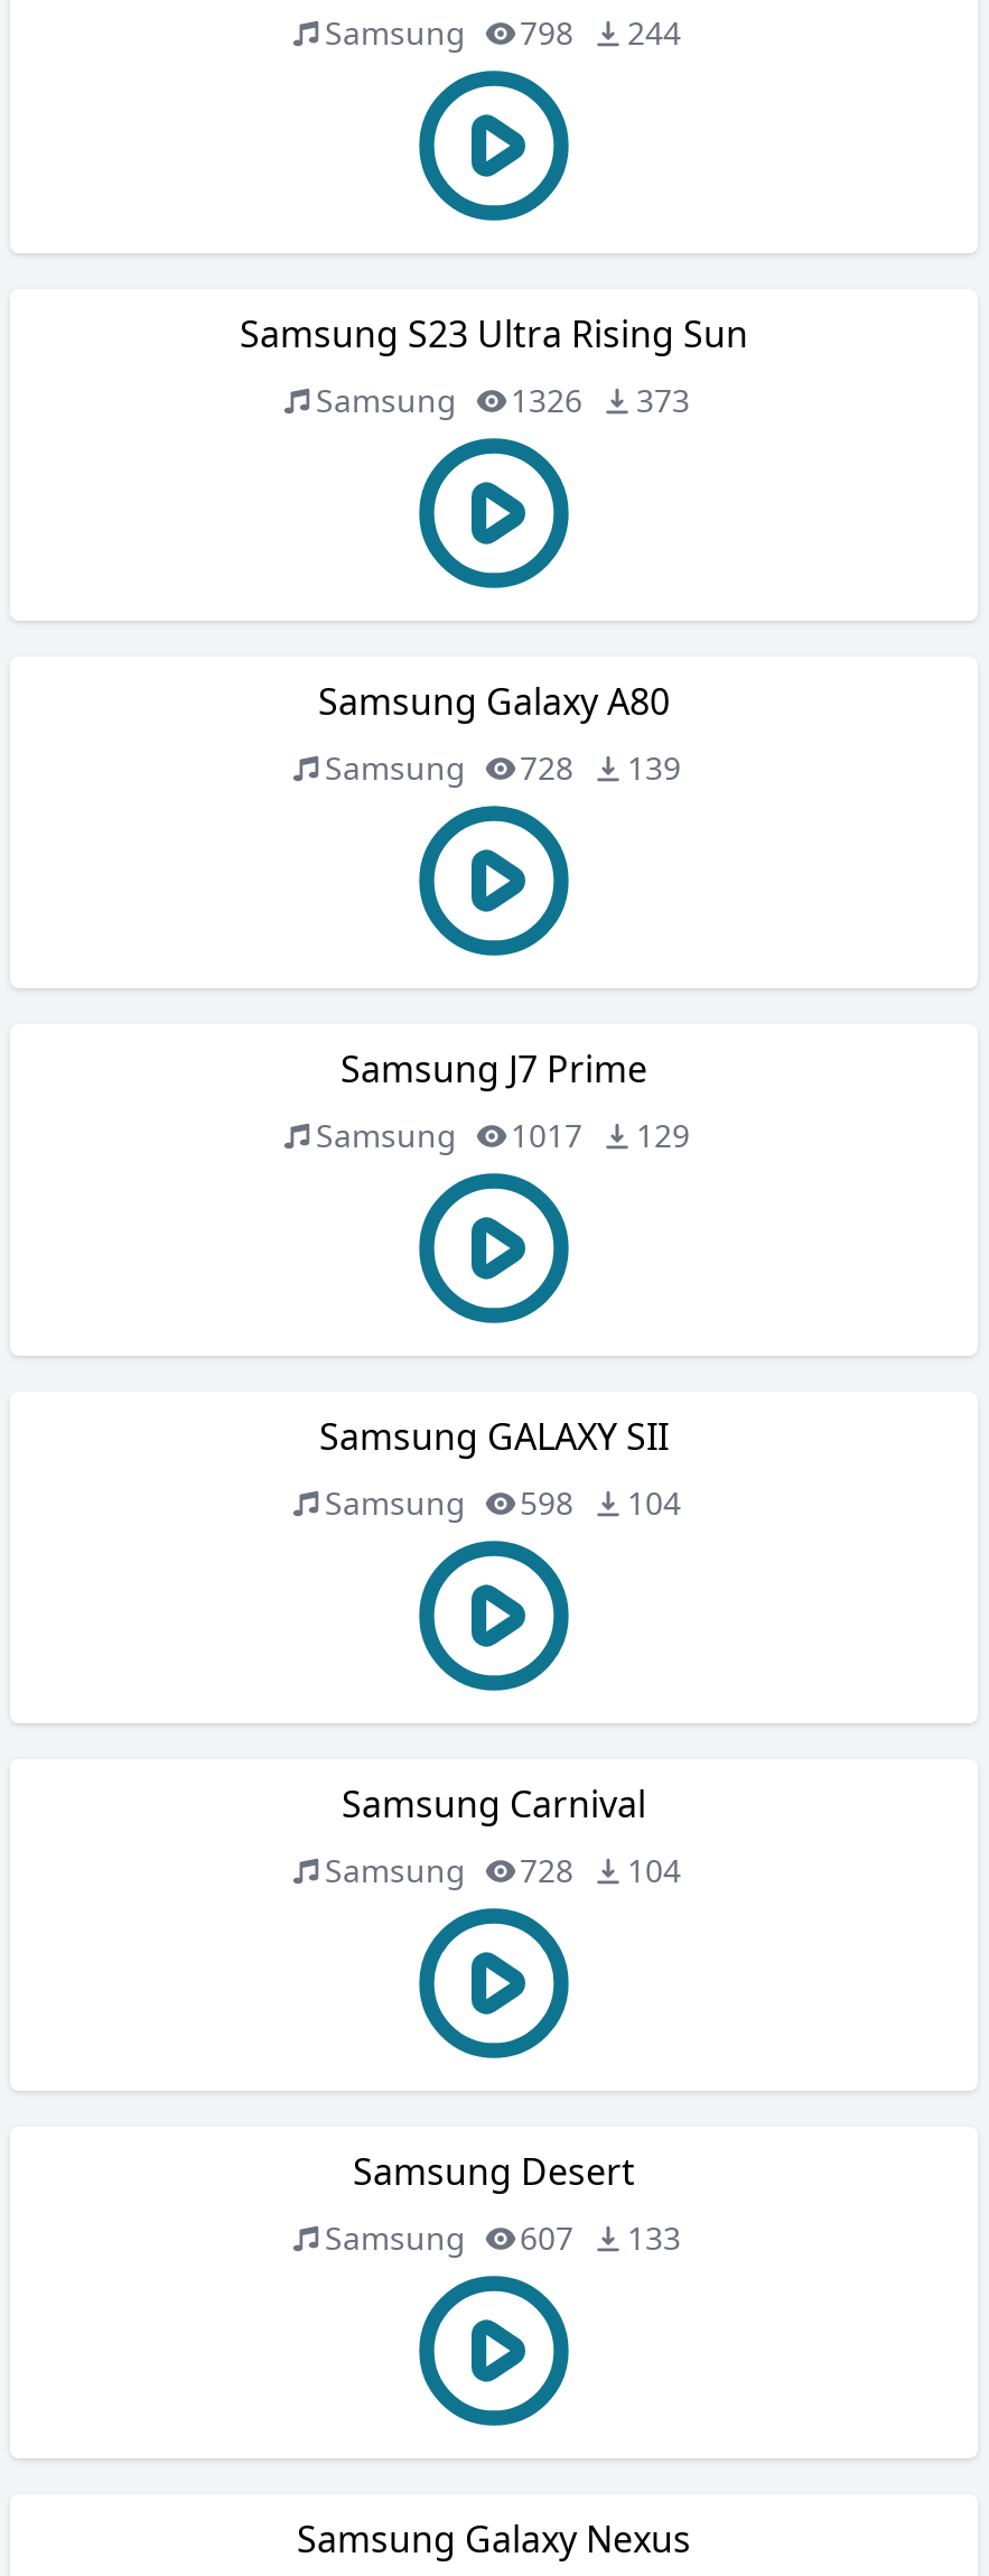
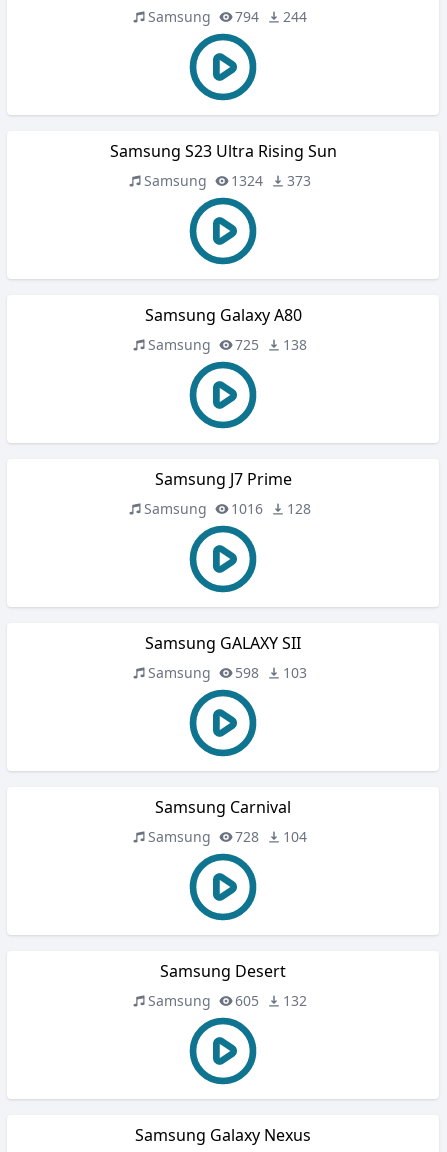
[325,11,681,54] Samsung 798 244 -> [147,7,306,26] Samsung 794 244
[316,379,690,421] Samsung 1326 373 -> [143,171,310,190] Samsung 1324 373
[520,746,573,789] 728 -> [234,335,258,354] 725
[627,746,681,789] 139 -> [282,335,306,354] 138
[511,1114,582,1156] 1017 -> [230,499,262,518] 1016
[636,1114,690,1156] 129 -> [286,499,310,518] 128
[325,1481,681,1524] Samsung 598 104 -> [147,663,306,682] Samsung 598 103
[520,2216,573,2259] 607 -> [234,991,258,1010] 605
[627,2216,681,2259] 133 -> [282,991,306,1010] 132

